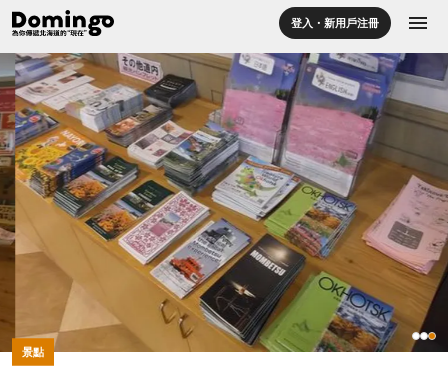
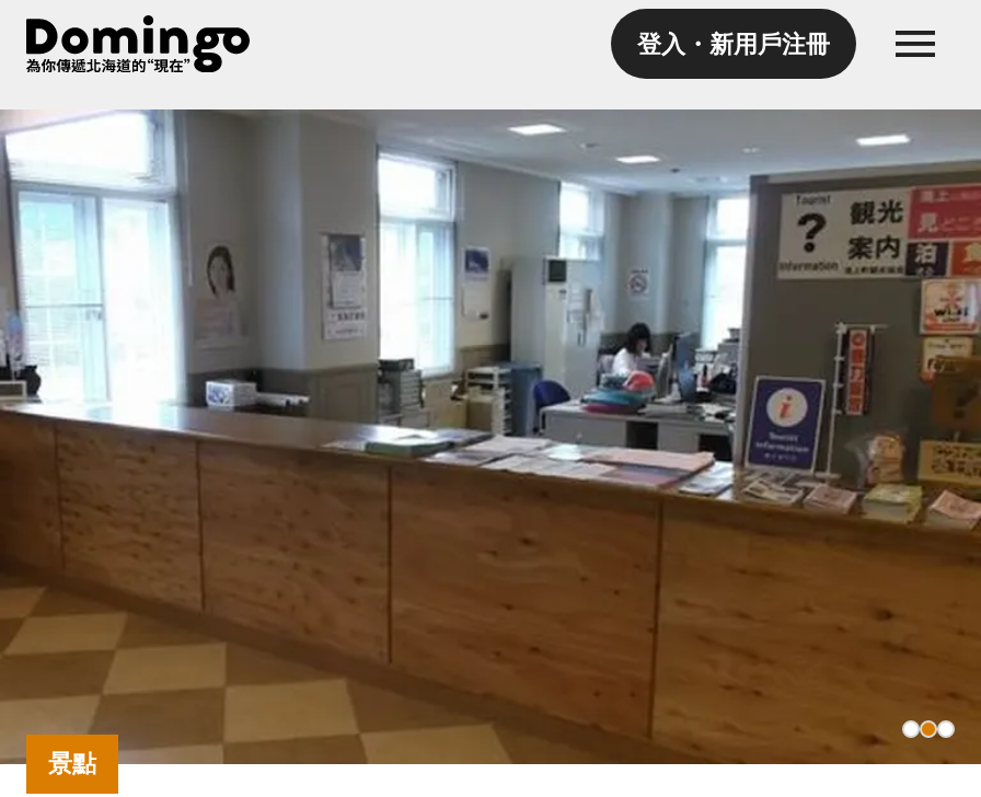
[3,52,445,353] [image] -> [7,109,974,766] [image]

